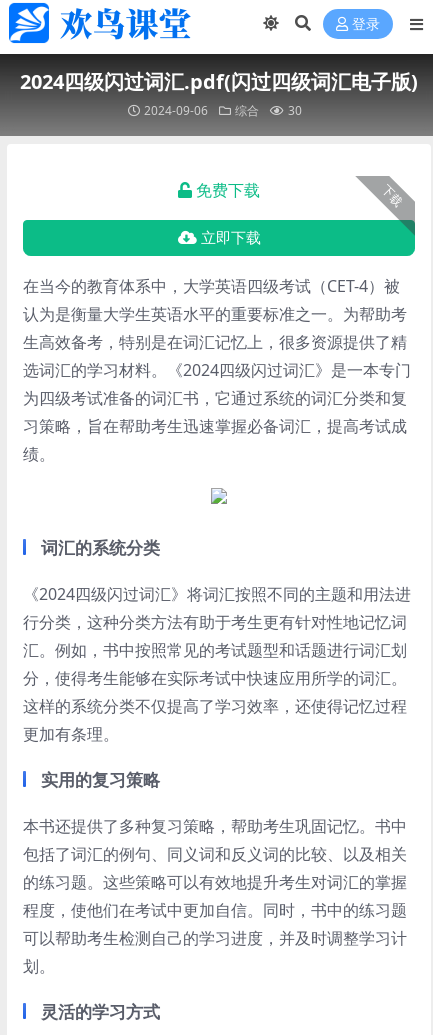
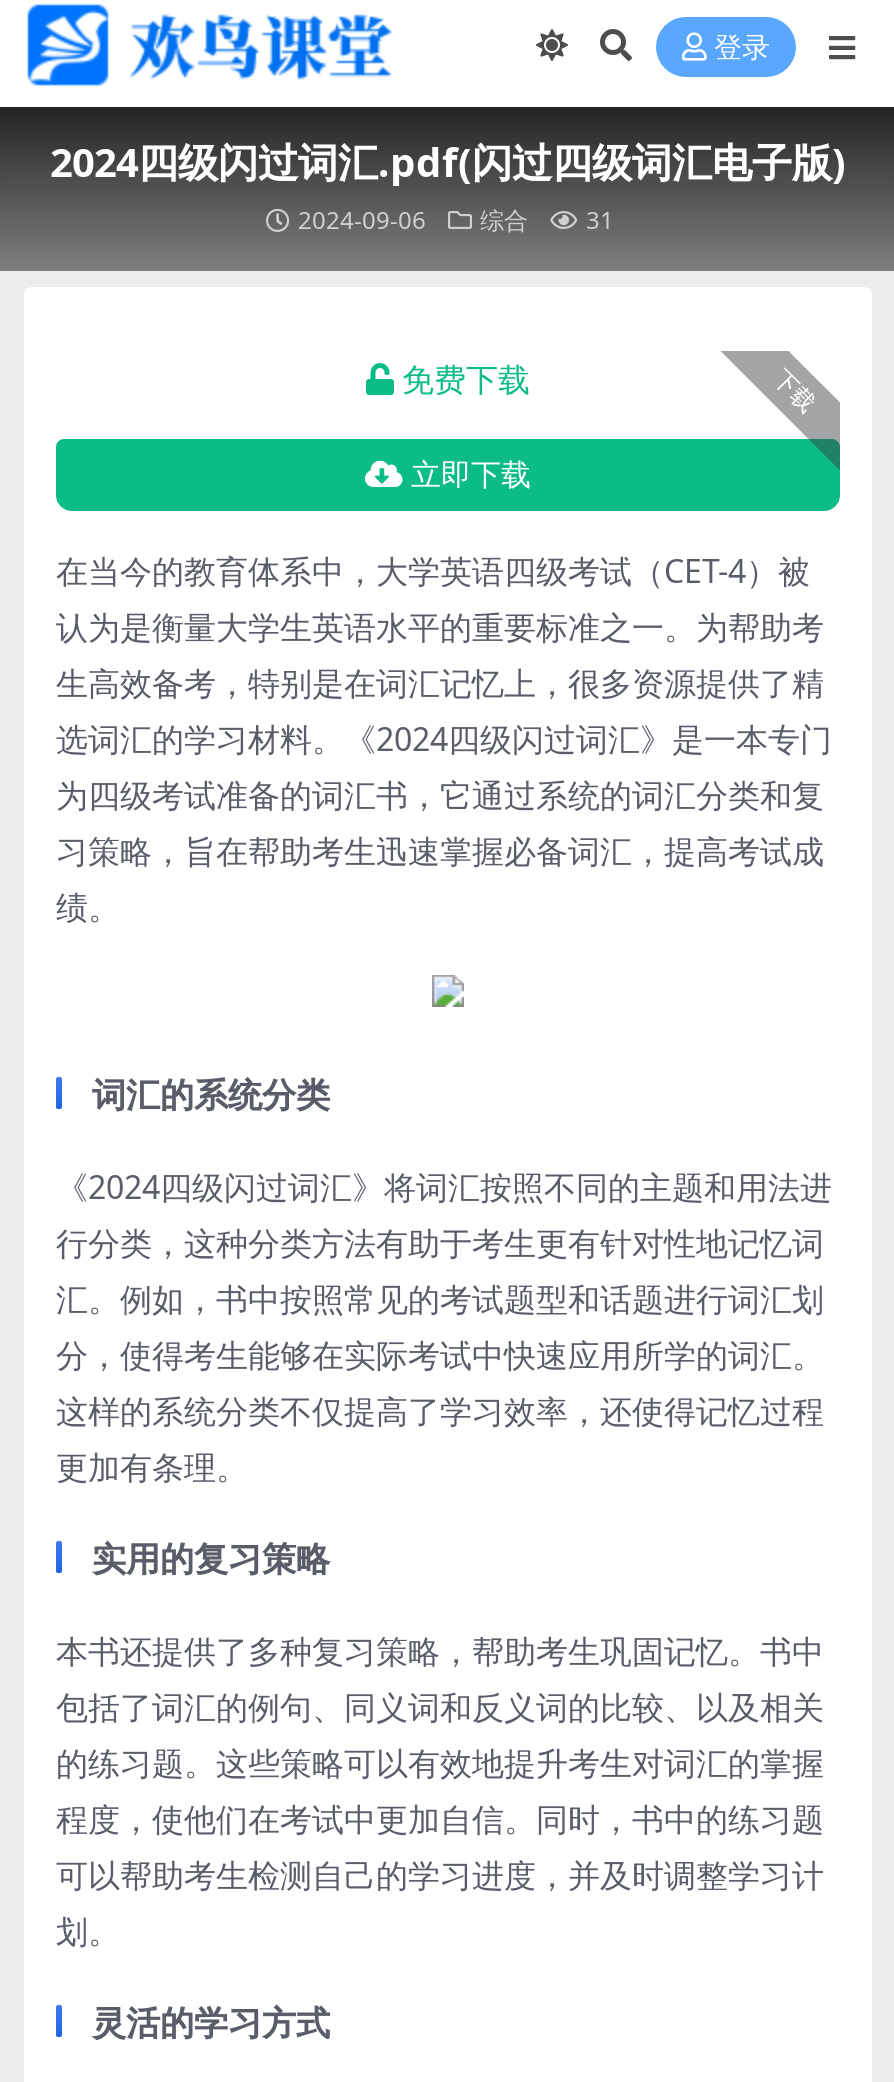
[144,102,302,119] 2024-09-06 综合 30 -> [298,203,614,237] 2024-09-06 综合 31

